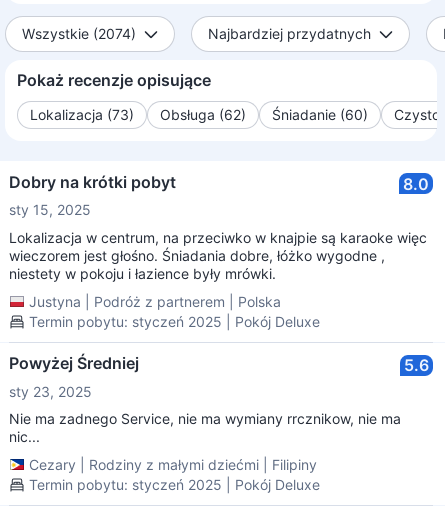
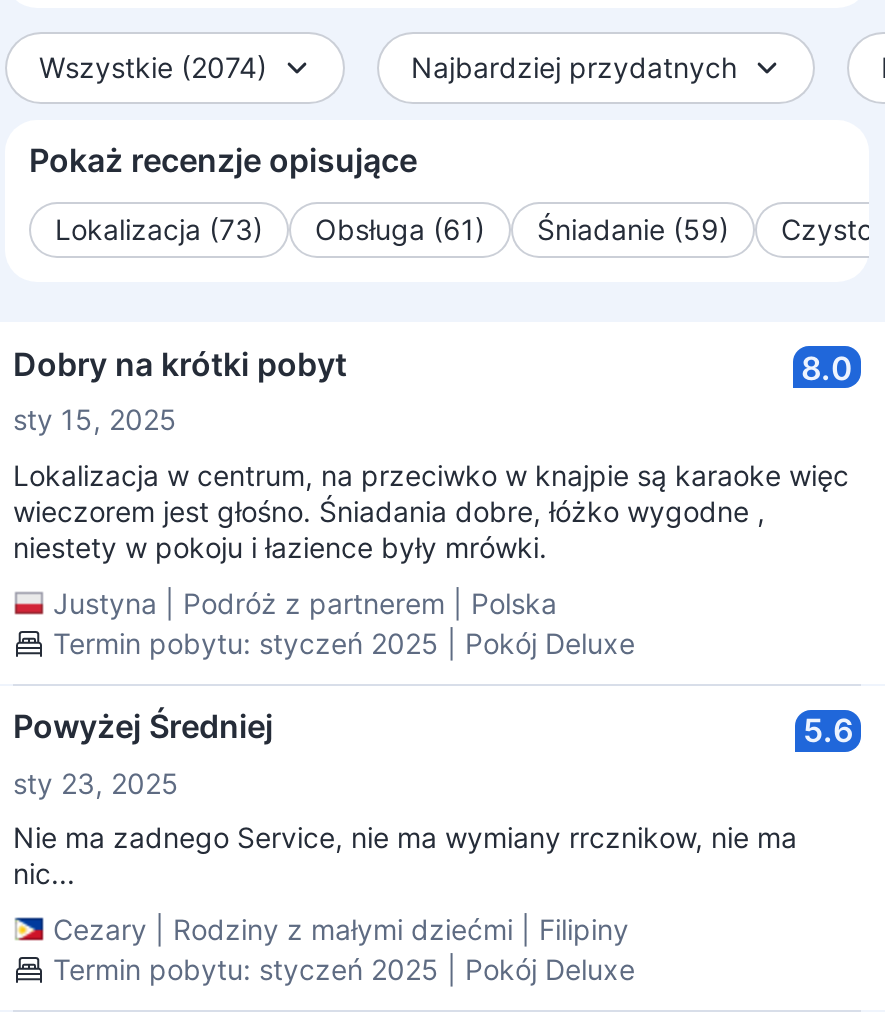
[160,106,246,123] Obsługa (62) -> [315,212,485,246] Obsługa (61)
[272,106,368,123] Śniadanie (60) -> [537,212,729,246] Śniadanie (59)

